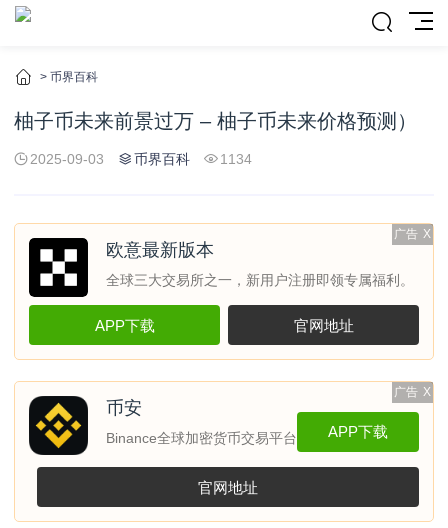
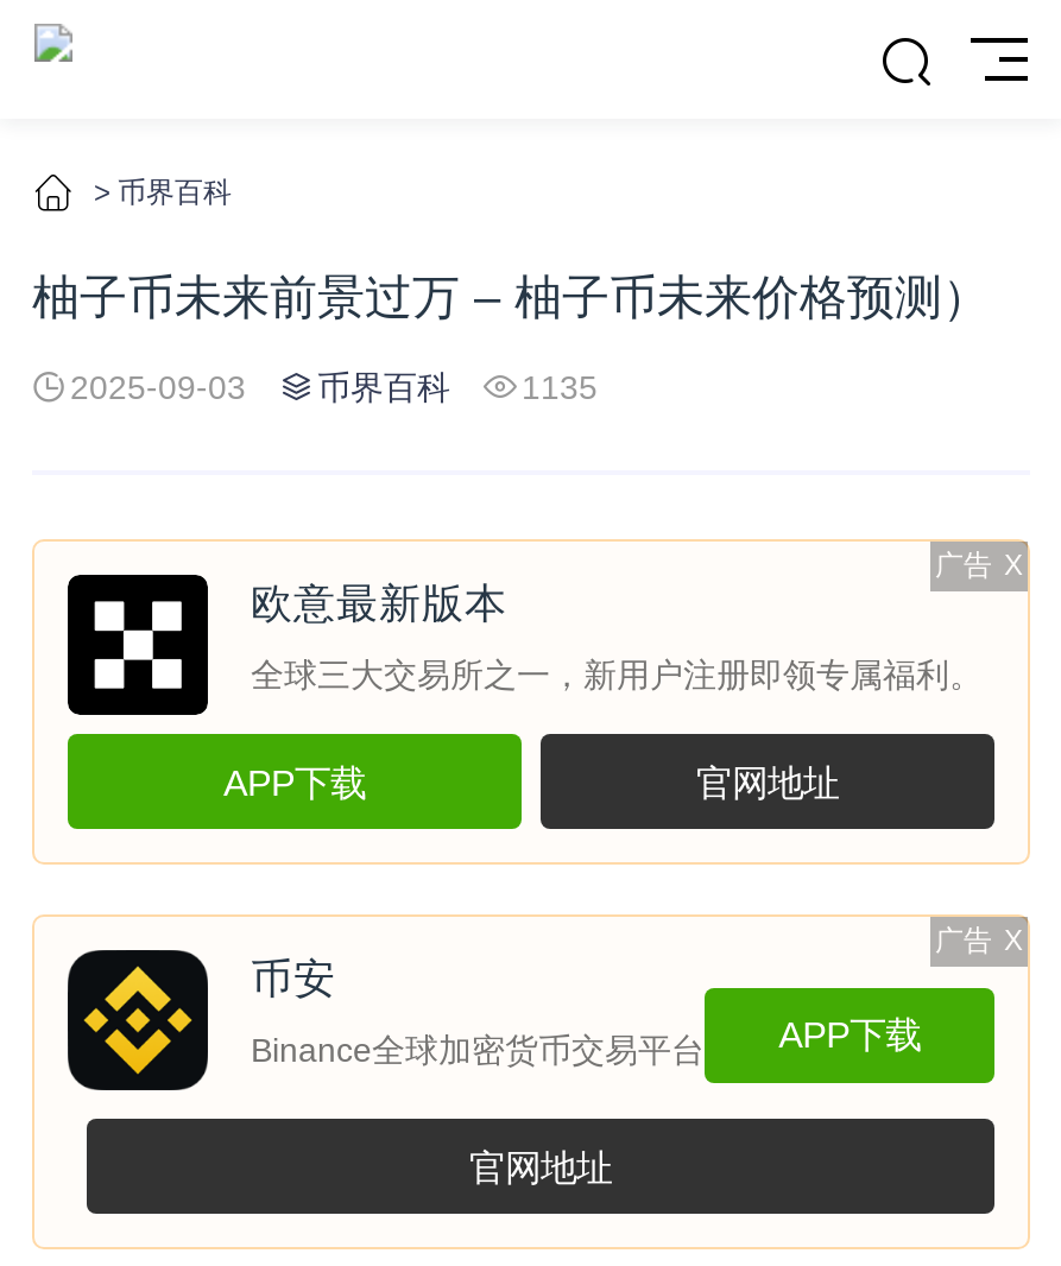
[30,151,252,167] 2025-09-03 币界百科 1134 -> [70,368,598,406] 2025-09-03 币界百科 1135

